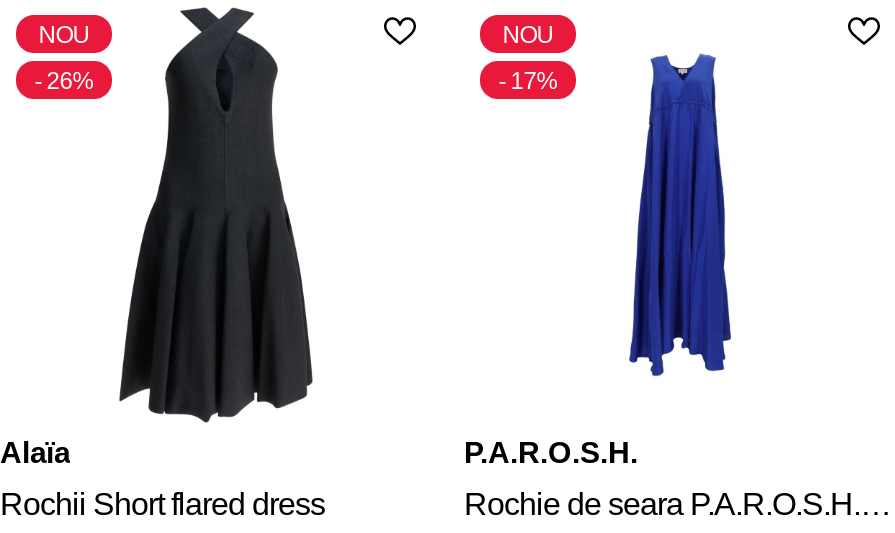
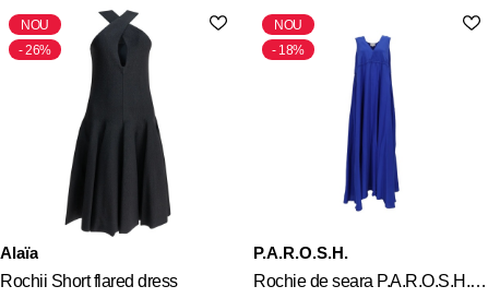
[506,67,558,95] 17% -> [276,43,304,58] 18%

